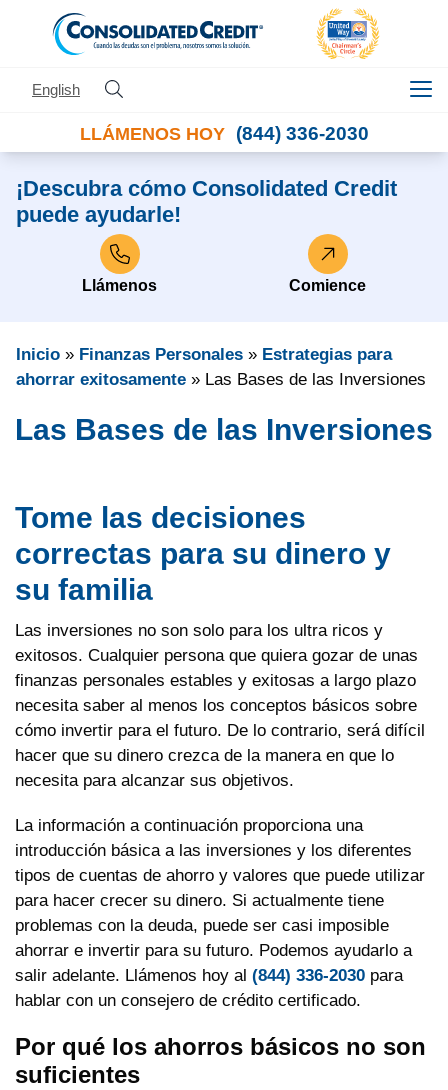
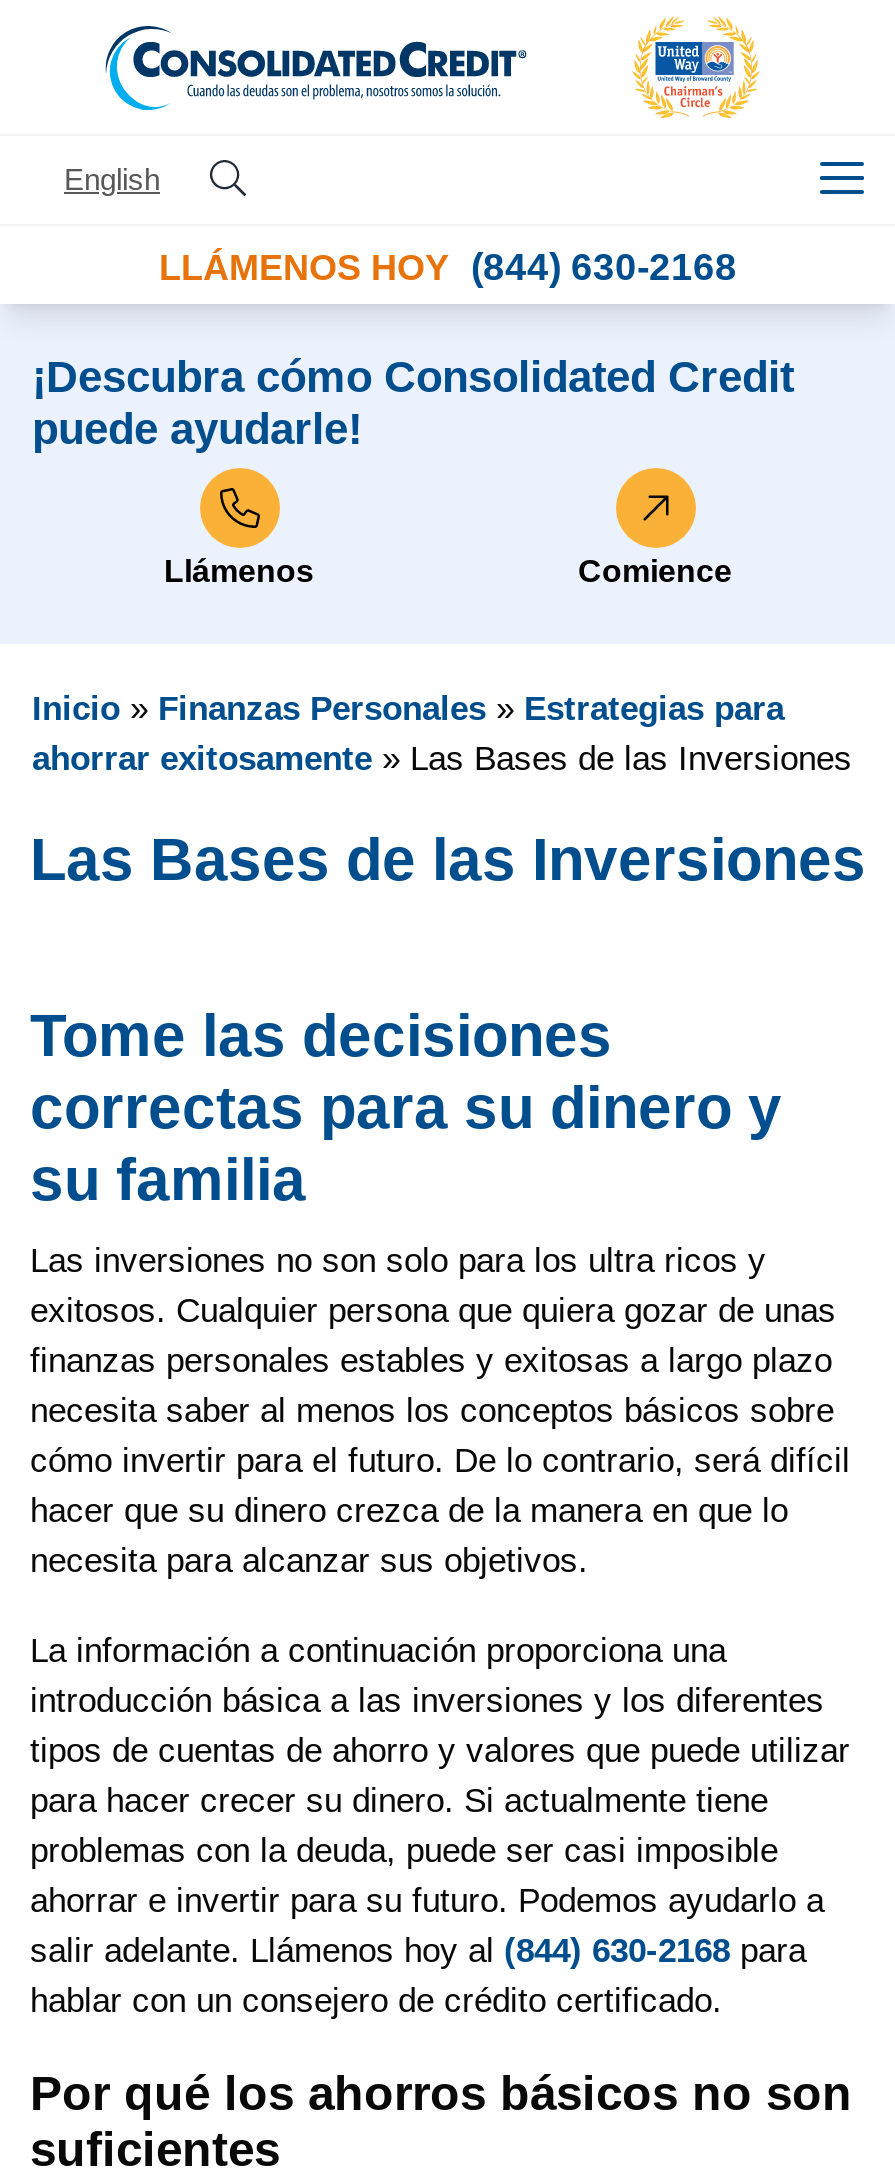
[79,123,368,144] LLÁMENOS HOY (844) 336-2030 -> [159,246,737,288] LLÁMENOS HOY (844) 630-2168
[15,966,403,985] salir adelante. Llámenos hoy al (844) 336-2030 para -> [30,1932,806,1970] salir adelante. Llámenos hoy al (844) 630-2168 para

